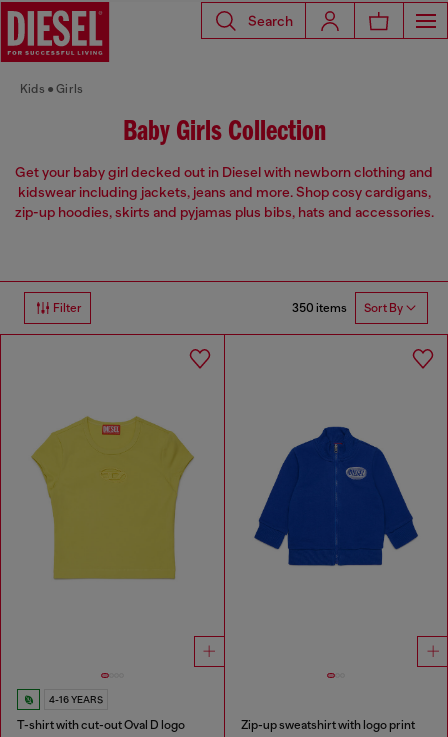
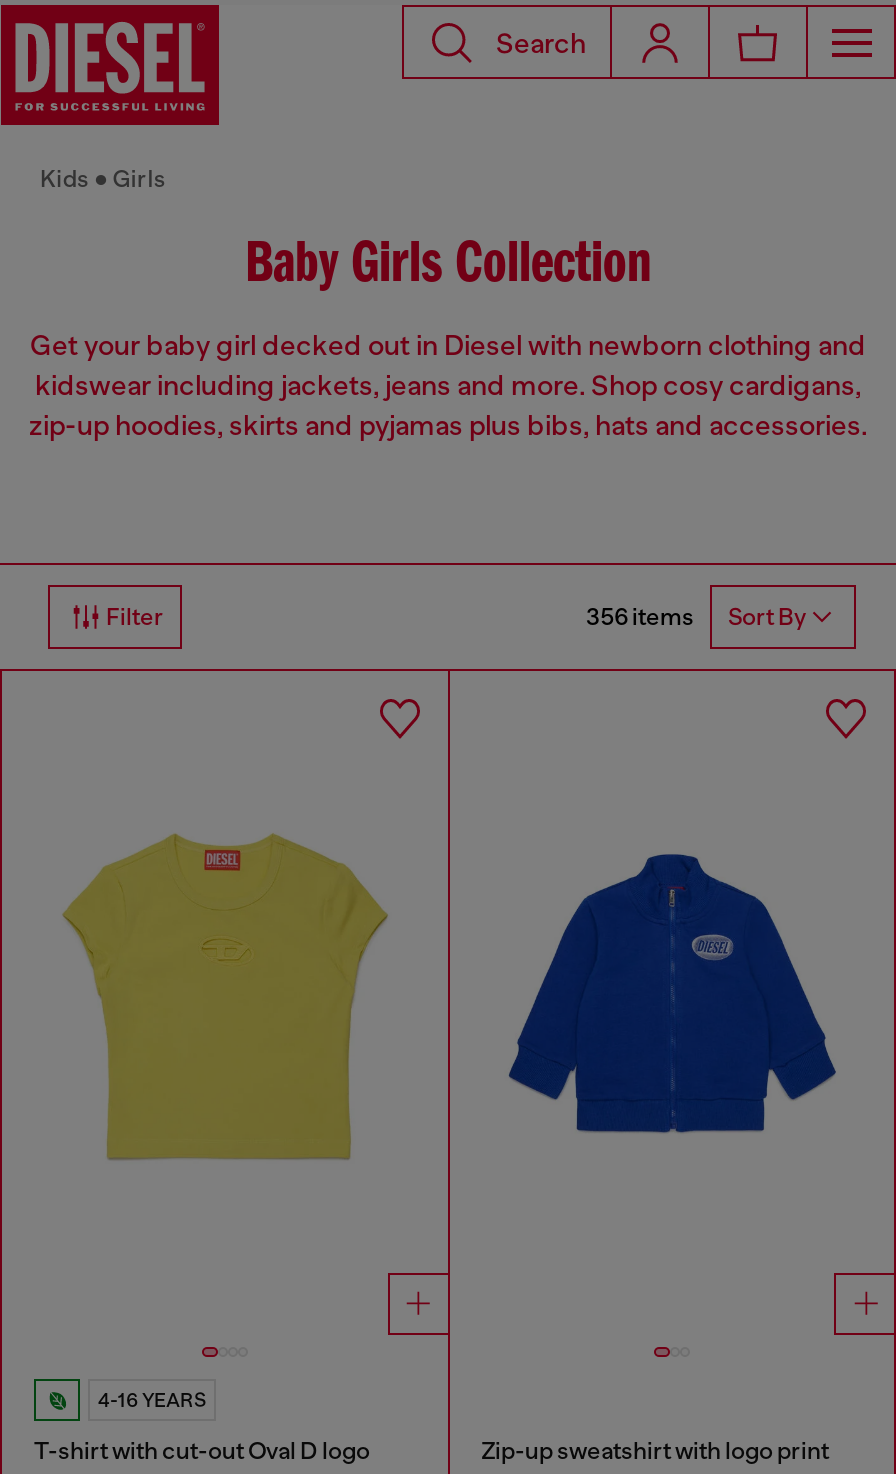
[292,301,403,315] 350 items Sort By -> [586,603,806,632] 356 items Sort By

